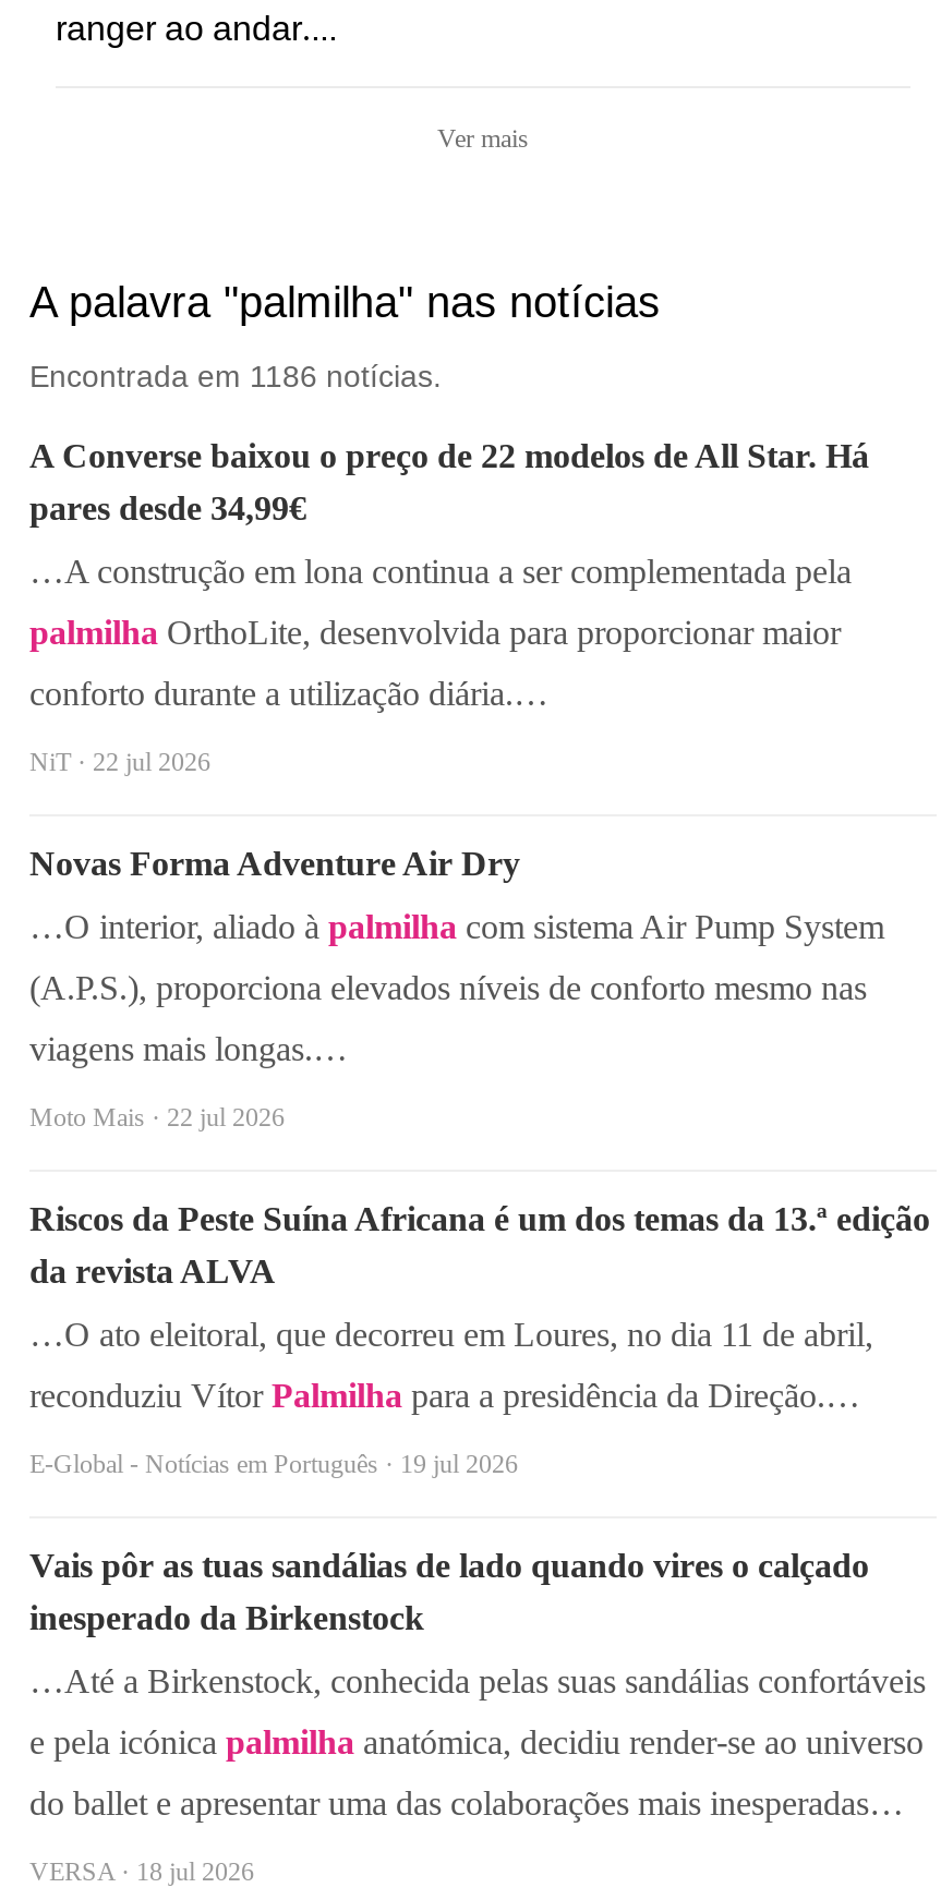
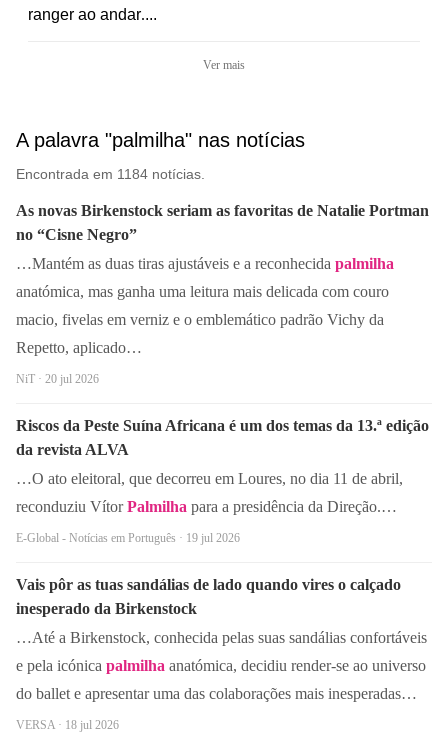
[29,358,884,1132] Encontrada em 1186 notícias. | A Converse baixou o preço de 22 modelos de All Star. Há | pares desde 34,99€ | …A construção em lona continua a ser complementada pela | palmilha OrthoLite, desenvolvida para proporcionar maior | conforto durante a utilização diária.… | NiT · 22 jul 2026 | Novas Forma Adventure Air Dry | …O interior, aliado à palmilha com sistema Air Pump System | (A.P.S.), proporciona elevados níveis de conforto mesmo nas | viagens mais longas.… | Moto Mais · 22 jul 2026 -> [16,166,429,386] Encontrada em 1184 notícias. | As novas Birkenstock seriam as favoritas de Natalie Portman | no “Cisne Negro” | …Mantém as duas tiras ajustáveis e a reconhecida palmilha | anatómica, mas ganha uma leitura mais delicada com couro | macio, fivelas em verniz e o emblemático padrão Vichy da | Repetto, aplicado… | NiT · 20 jul 2026

